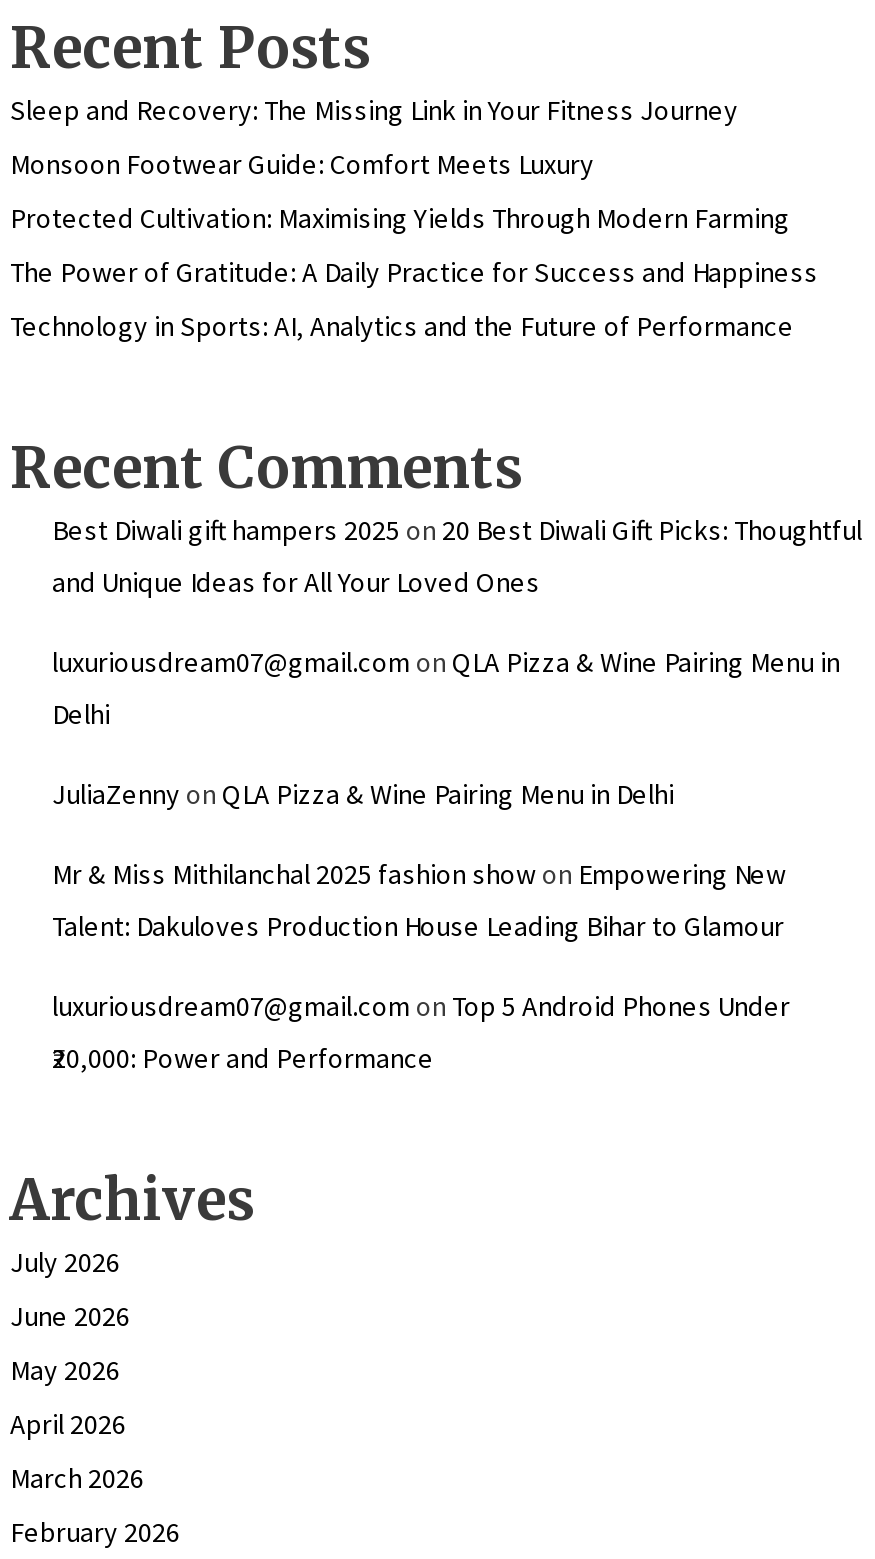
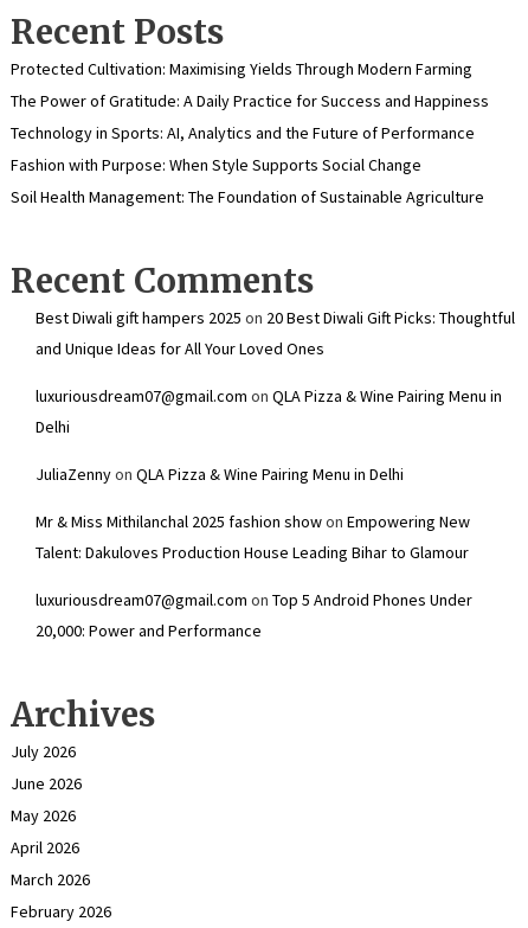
[10,91,738,181] Sleep and Recovery: The Missing Link in Your Fitness Journey | Monsoon Footwear Guide: Comfort Meets Luxury -> none
moved [10,199,818,343] -> [11,58,489,143]: Protected Cultivation: Maximising Yields Through Modern Farming | The Power of Gratitude: A Daily Practice for Success and Happiness | Technology in Sports: AI, Analytics and the Future of Performance
none -> [11,154,484,207] Fashion with Purpose: When Style Supports Social Change | Soil Health Management: The Foundation of Sustainable Agriculture

